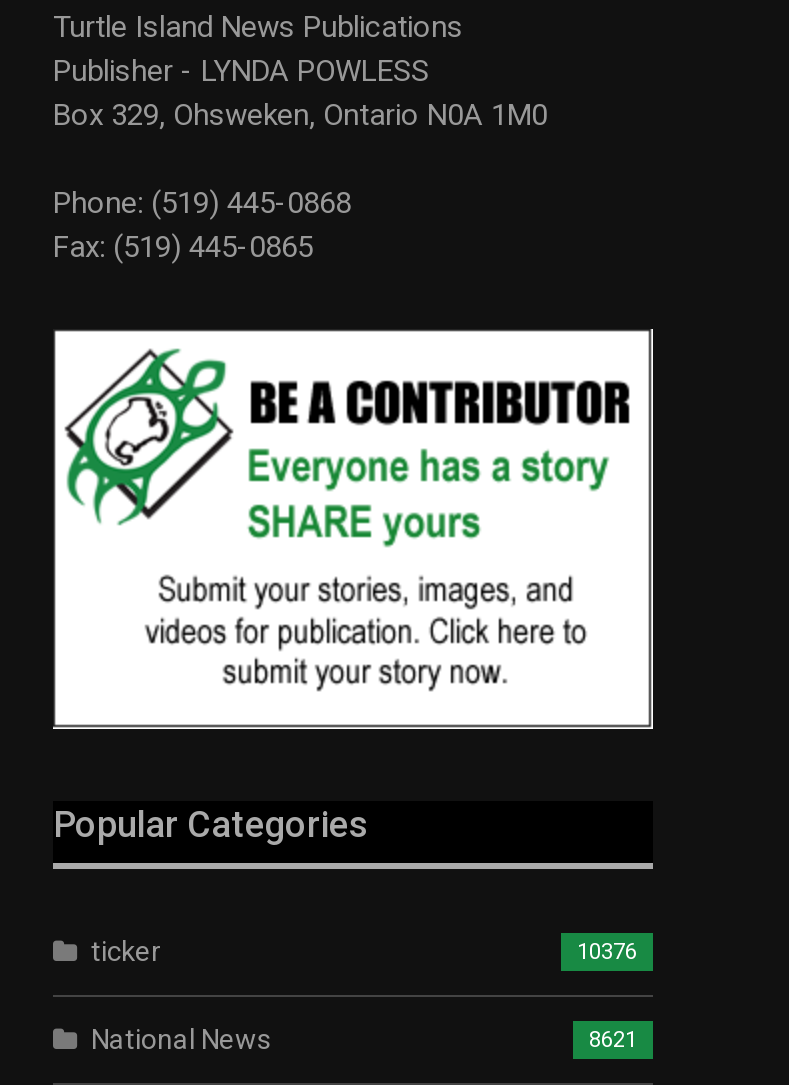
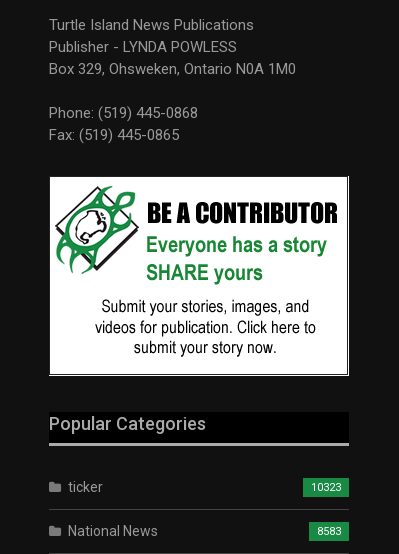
[577,939,637,965] 10376 -> [311,481,341,494] 10323
[589,1027,637,1053] 8621 -> [317,525,341,538] 8583

